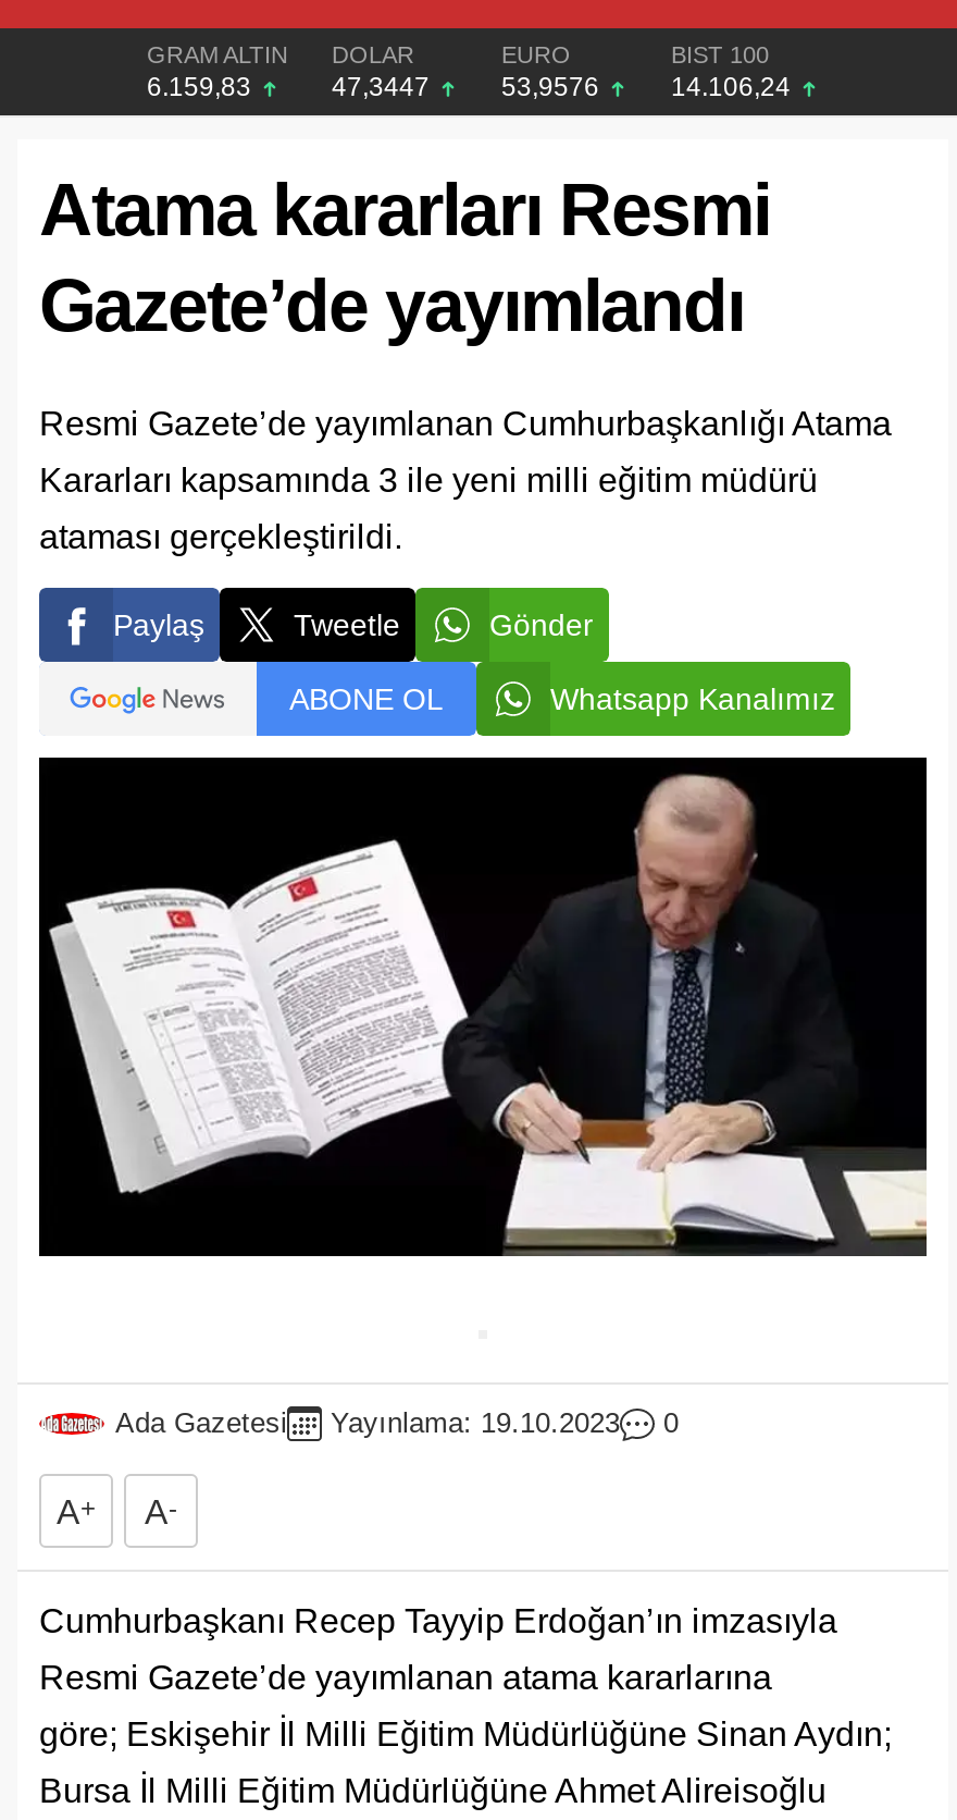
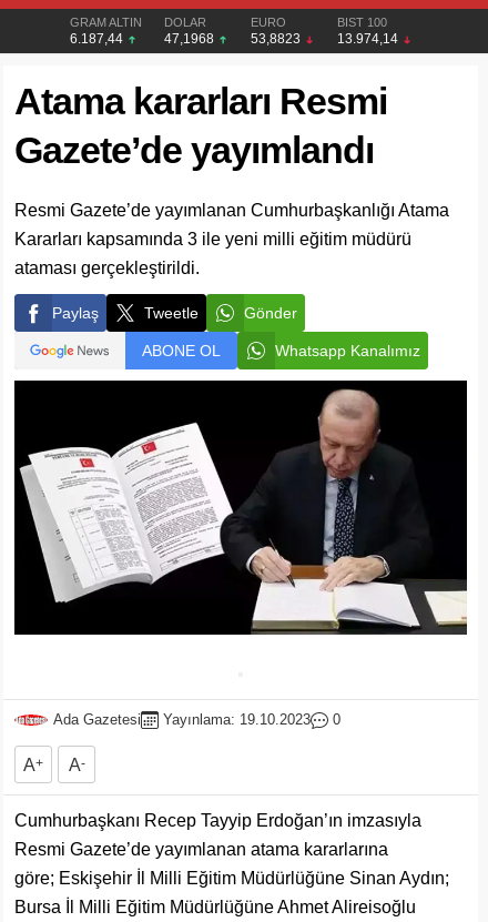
[147,72,258,102] 6.159,83 -> [69,31,126,47] 6.187,44
[332,72,436,102] 47,3447 -> [164,31,217,47] 47,1968
[501,72,606,102] 53,9576 -> [250,31,303,47] 53,8823
[671,72,797,102] 14.106,24 -> [337,31,401,47] 13.974,14

